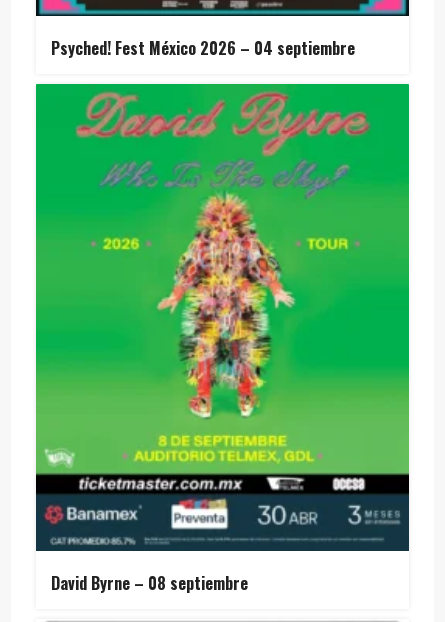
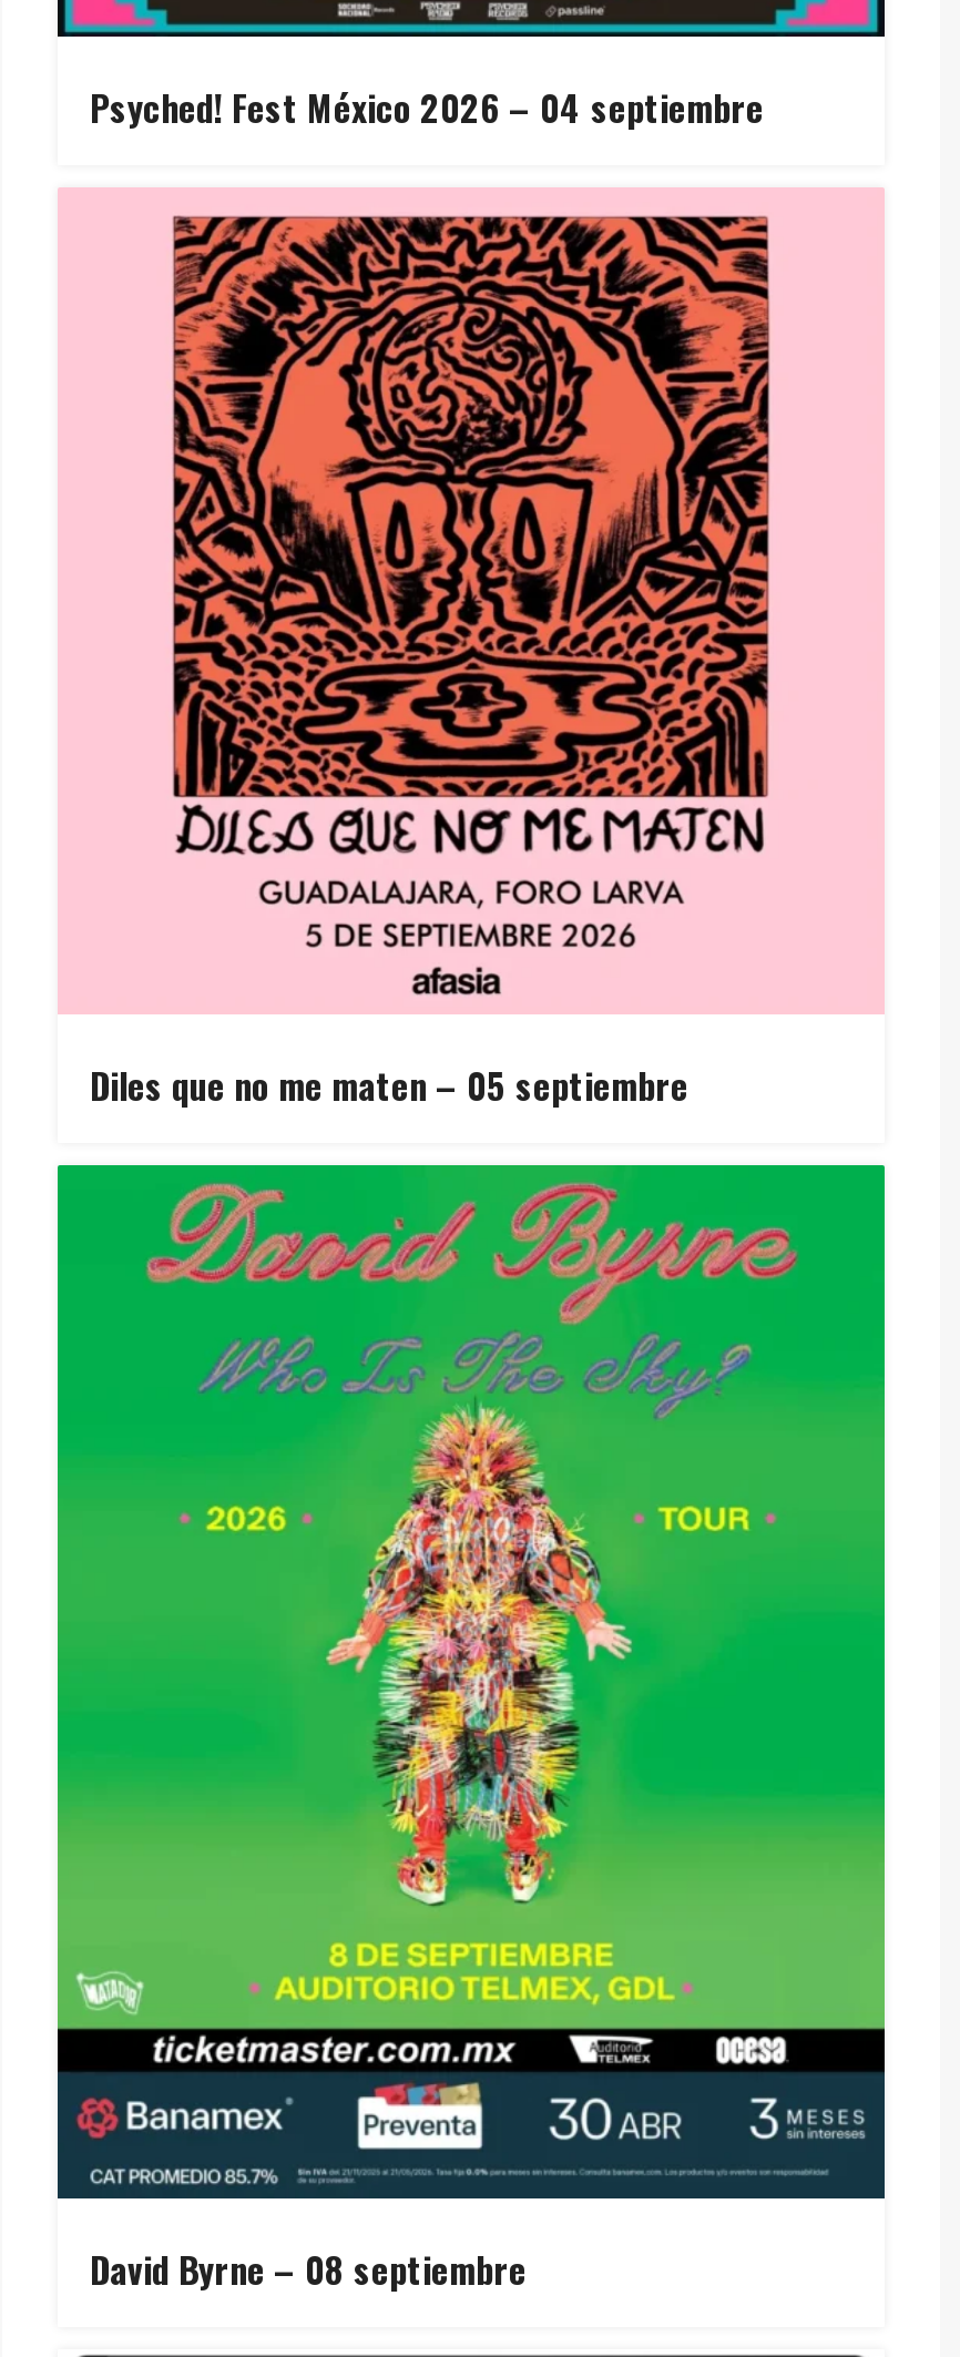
none -> [58,186,885,1112] [image] | Diles que no me maten – 05 septiembre

